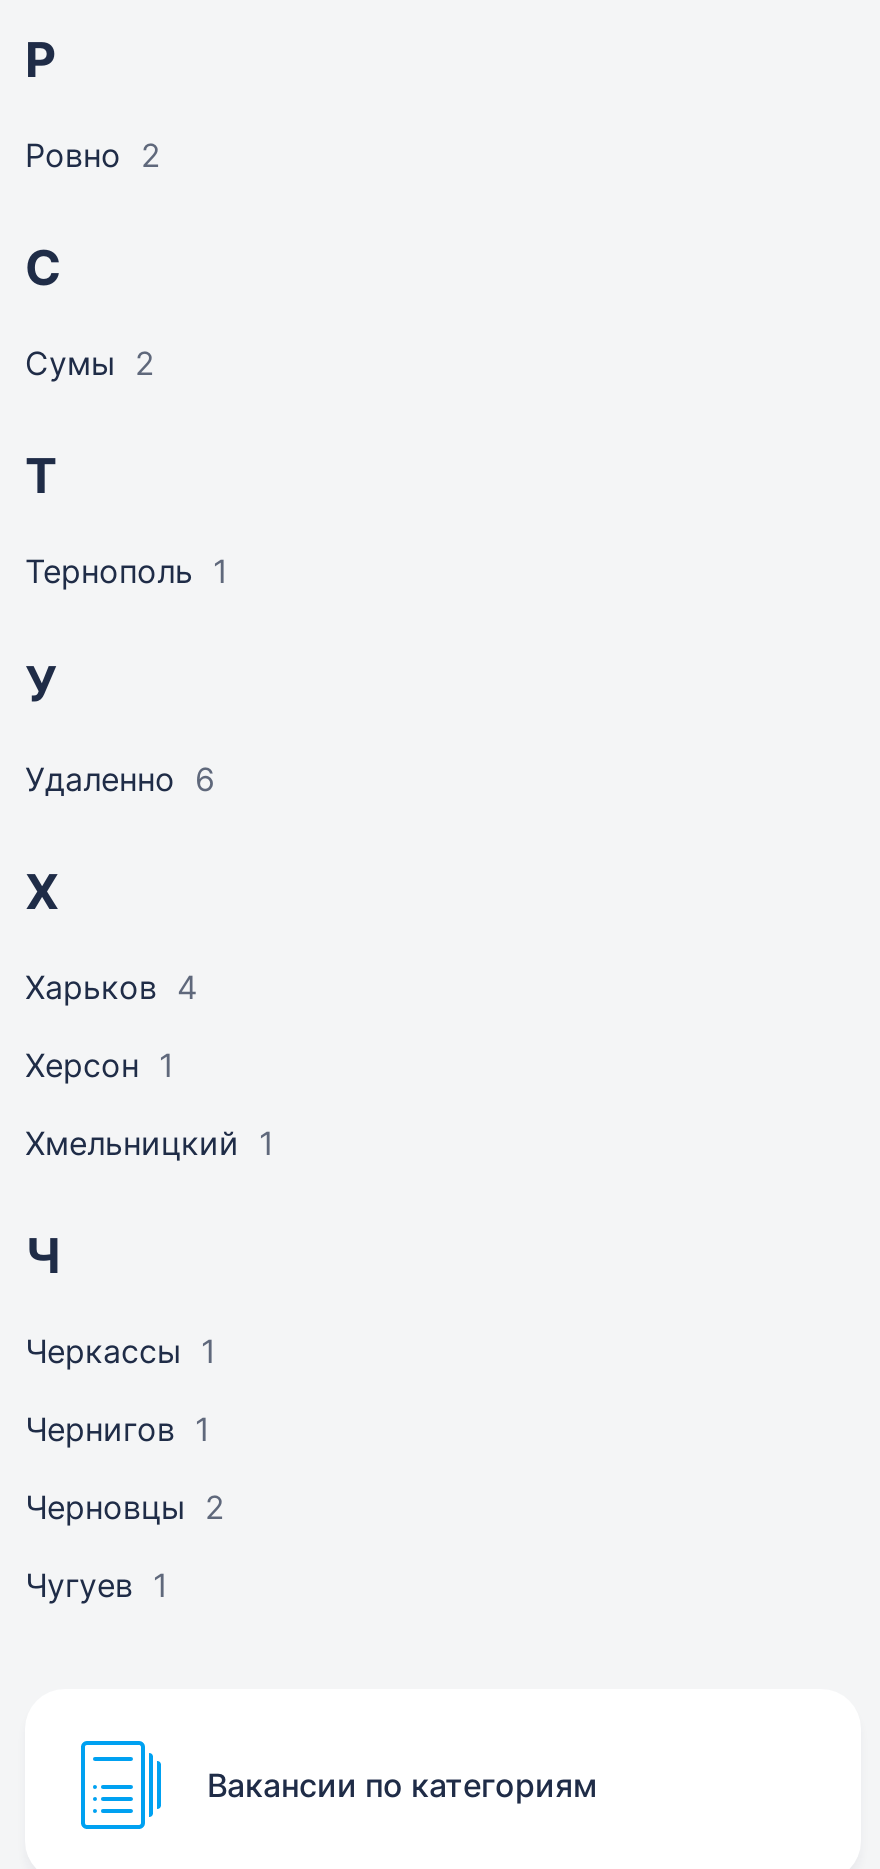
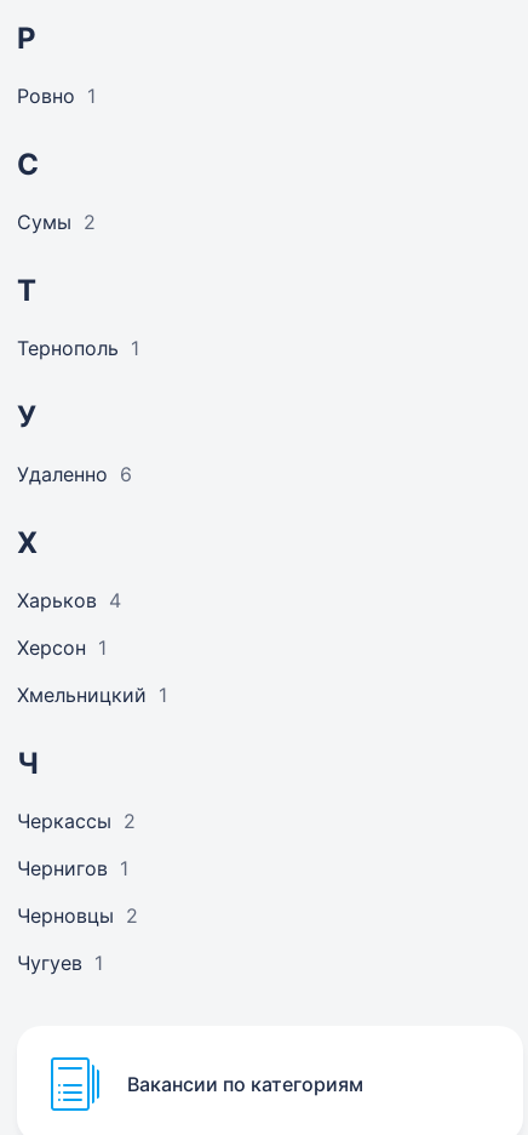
[25,135,161,175] Ровно 2 -> [17,84,96,108] Ровно 1
[25,1331,215,1371] Черкассы 1 -> [17,809,136,833] Черкассы 2

